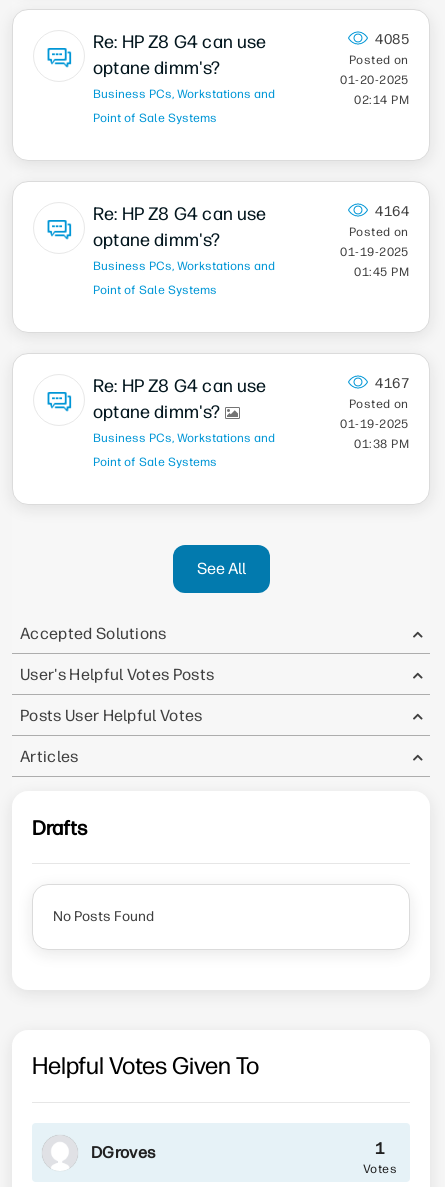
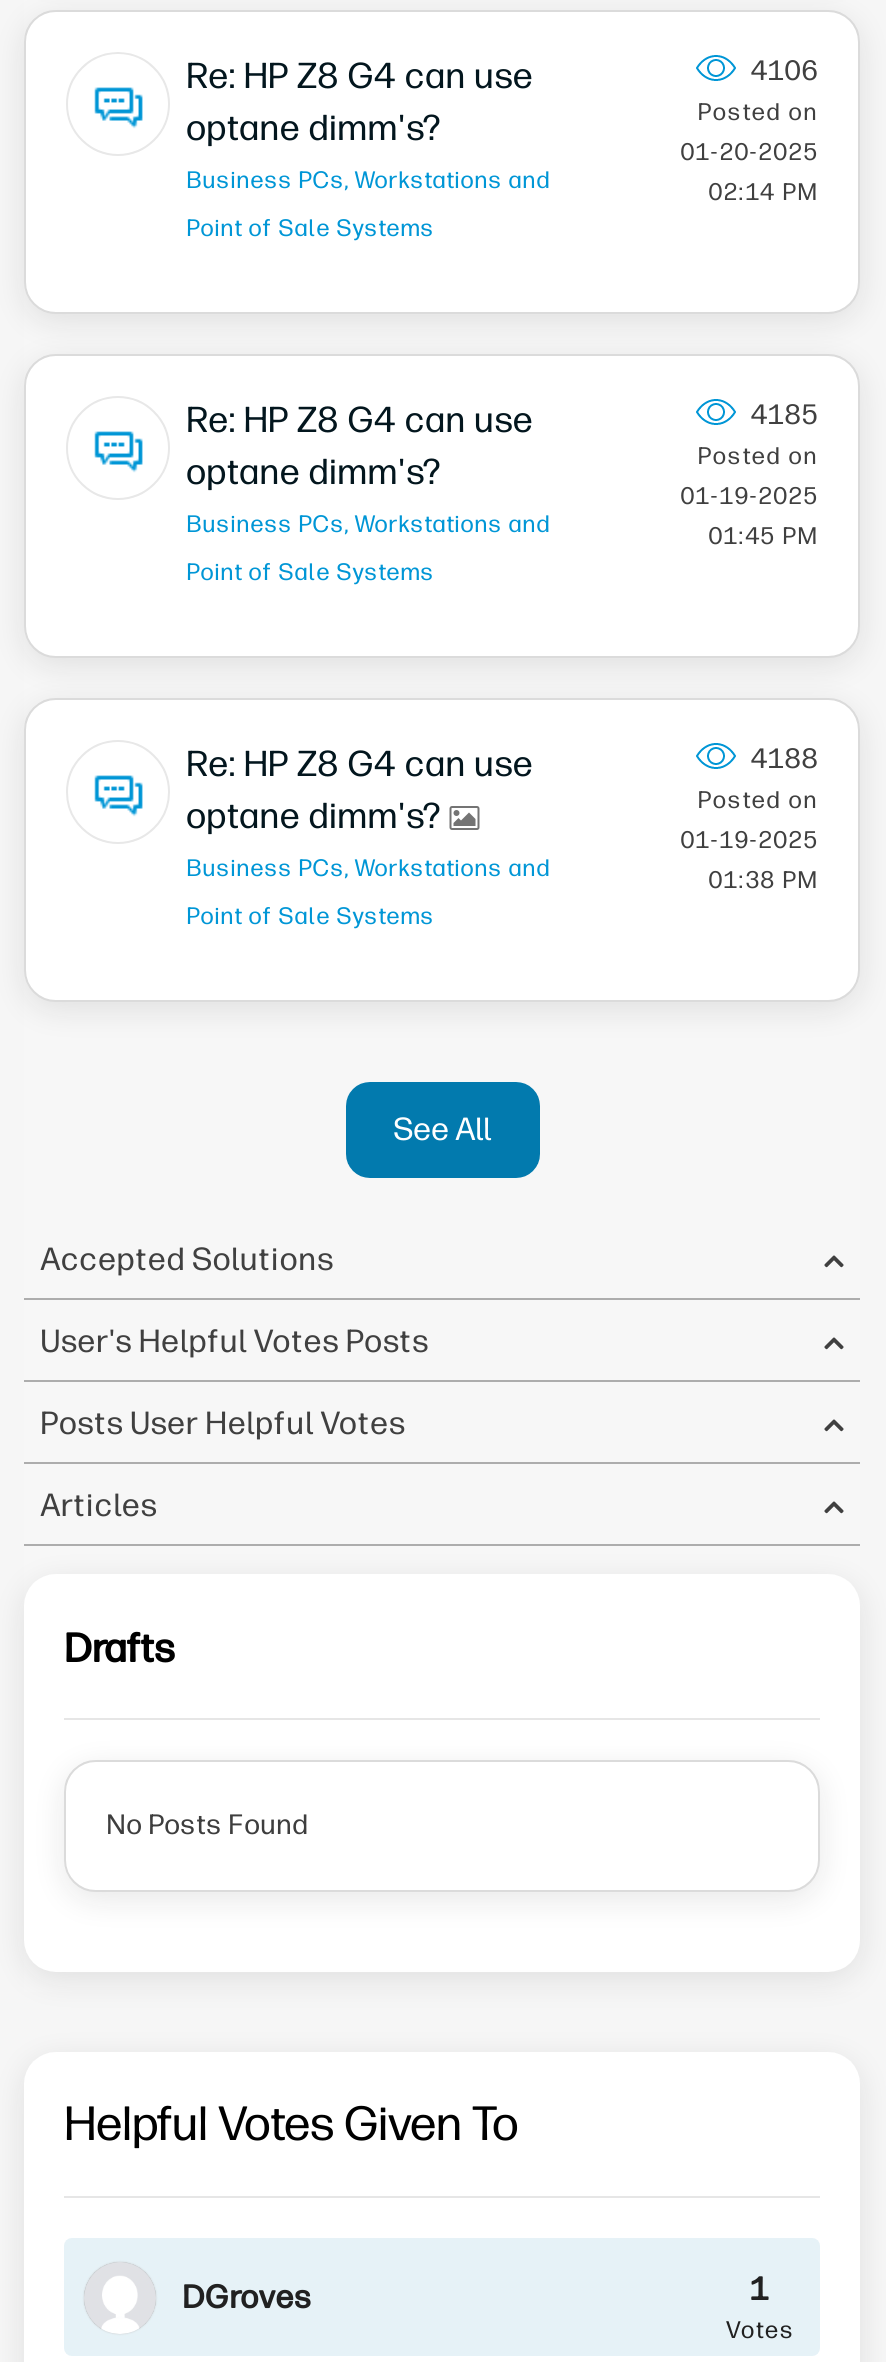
[375,31,409,48] 4085 -> [751,54,818,88] 4106
[375,203,409,220] 4164 -> [751,398,818,432] 4185
[375,375,409,392] 4167 -> [751,742,818,776] 4188

